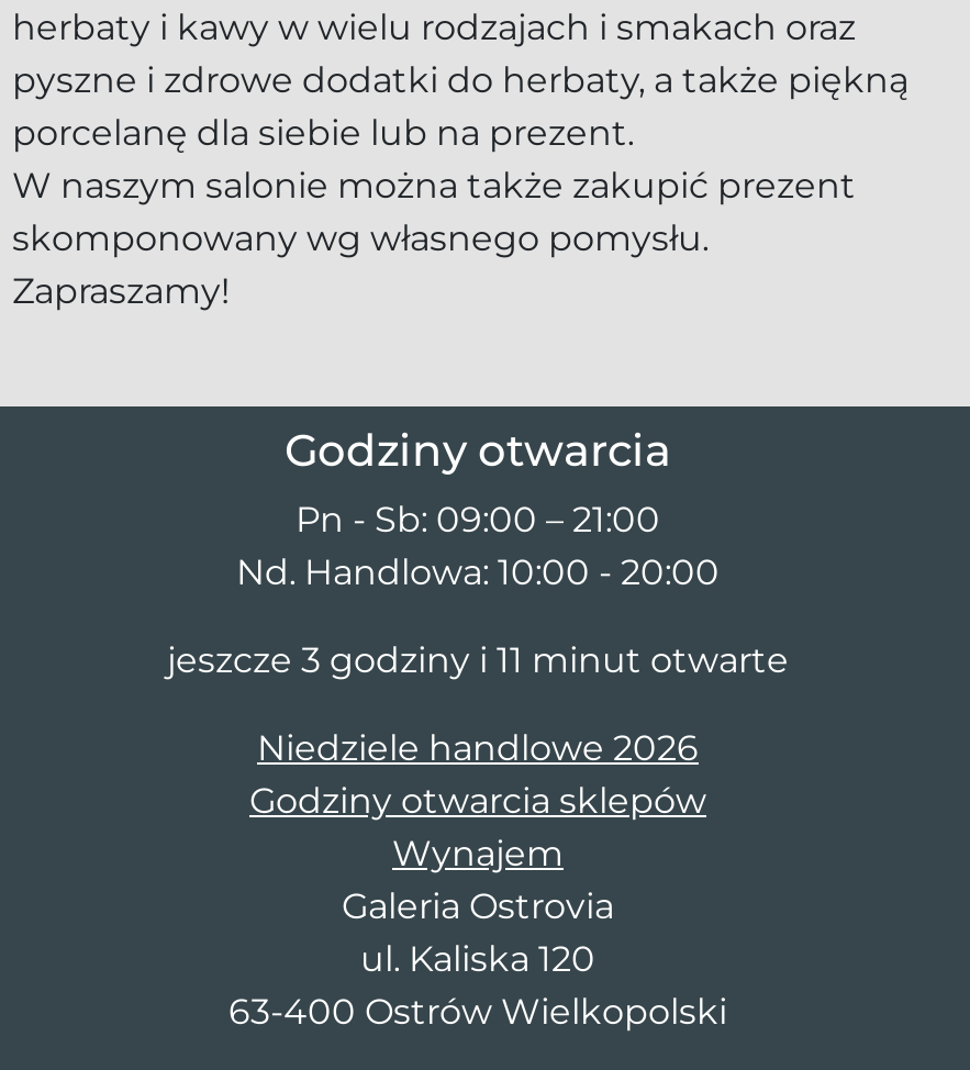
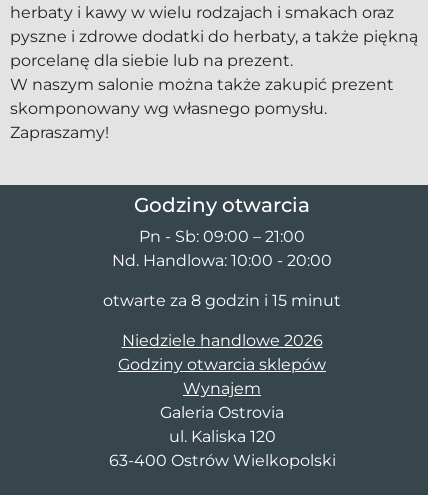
[167,640,789,682] jeszcze 3 godziny i 11 minut otwarte -> [103,291,341,310] otwarte za 8 godzin i 15 minut

